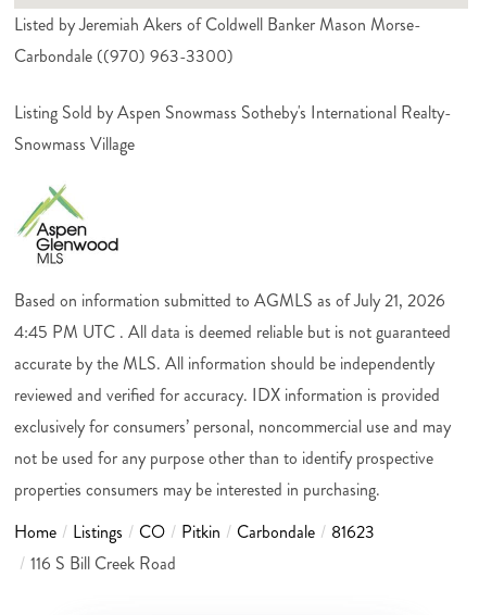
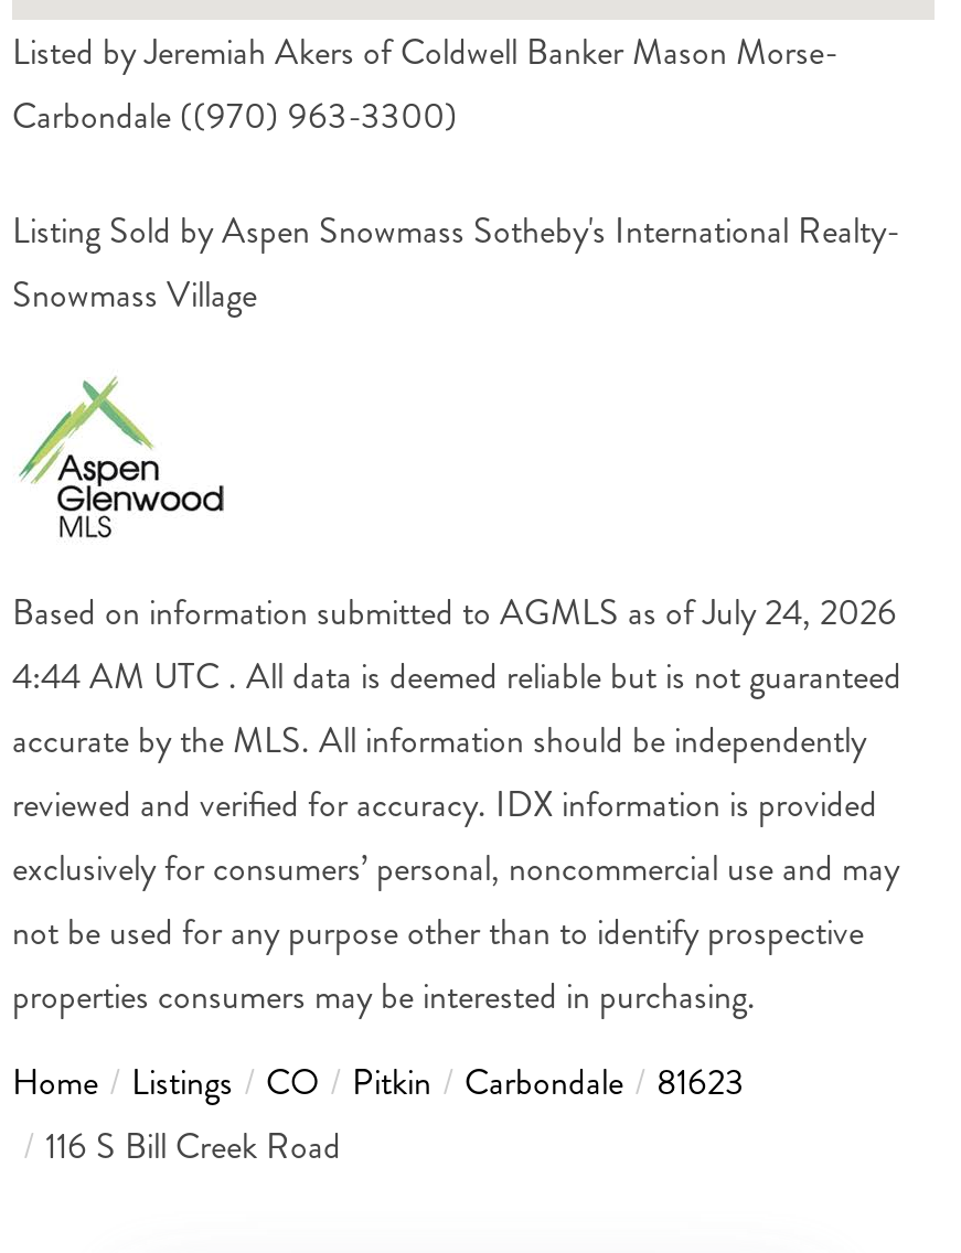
[14,288,445,312] Based on information submitted to AGMLS as of July 21, 2026 -> [12,586,897,637] Based on information submitted to AGMLS as of July 24, 2026
[14,319,451,344] 4:45 PM UTC . All data is deemed reliable but is not guaranteed -> [12,650,901,701] 4:44 AM UTC . All data is deemed reliable but is not guaranteed

